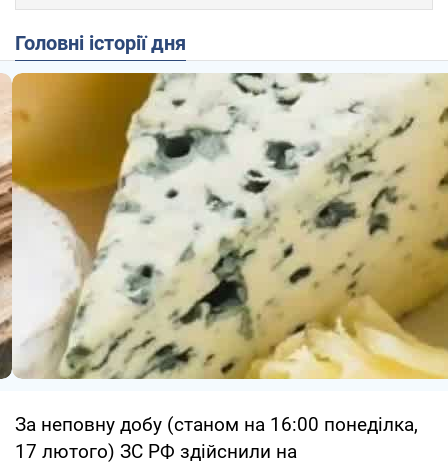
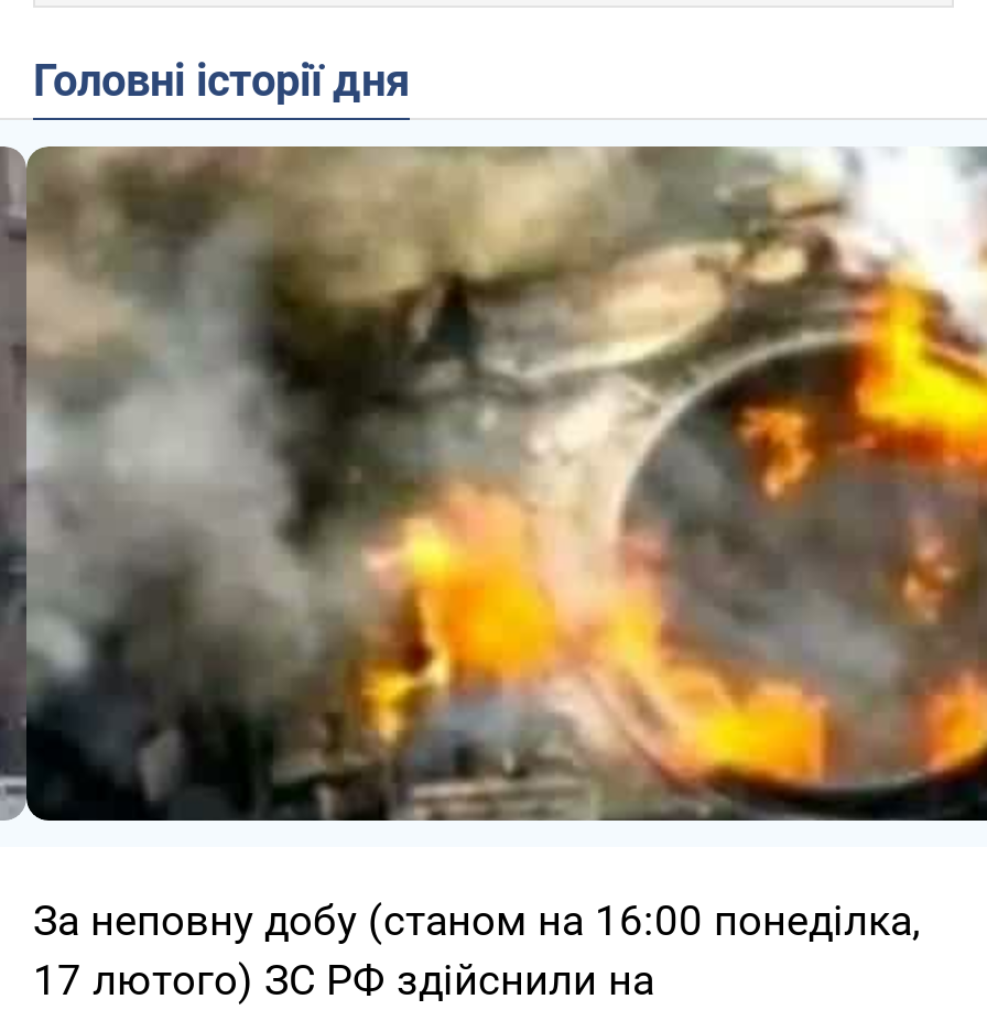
[3,73,445,380] [image] -> [7,144,980,823] [image]

